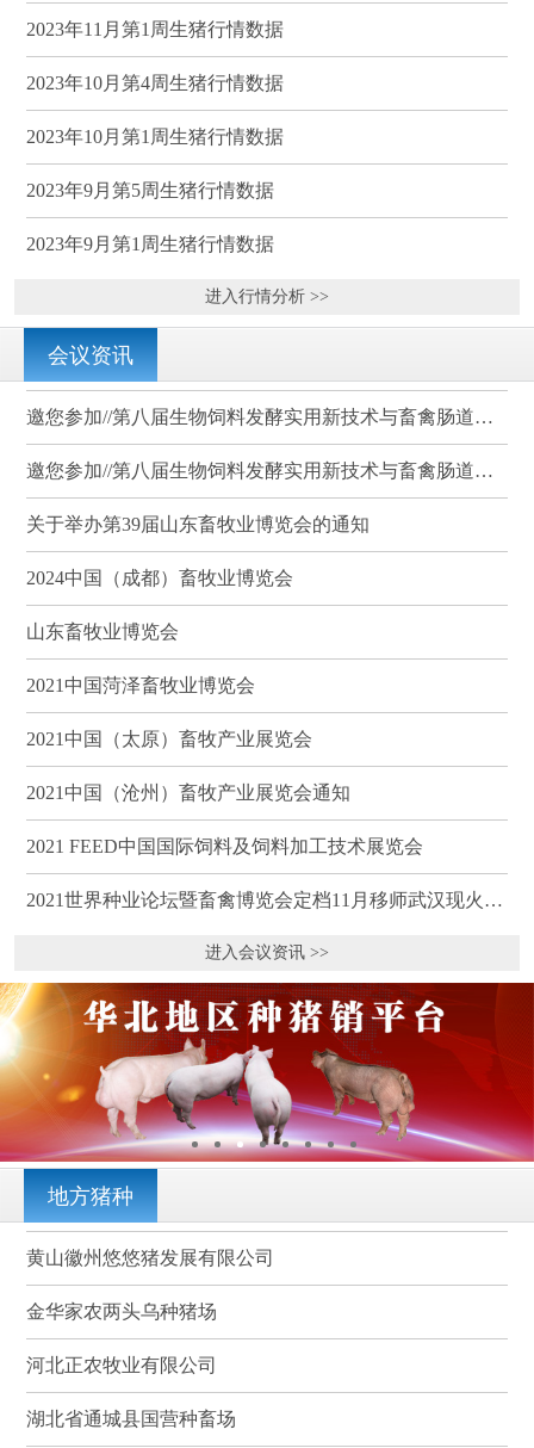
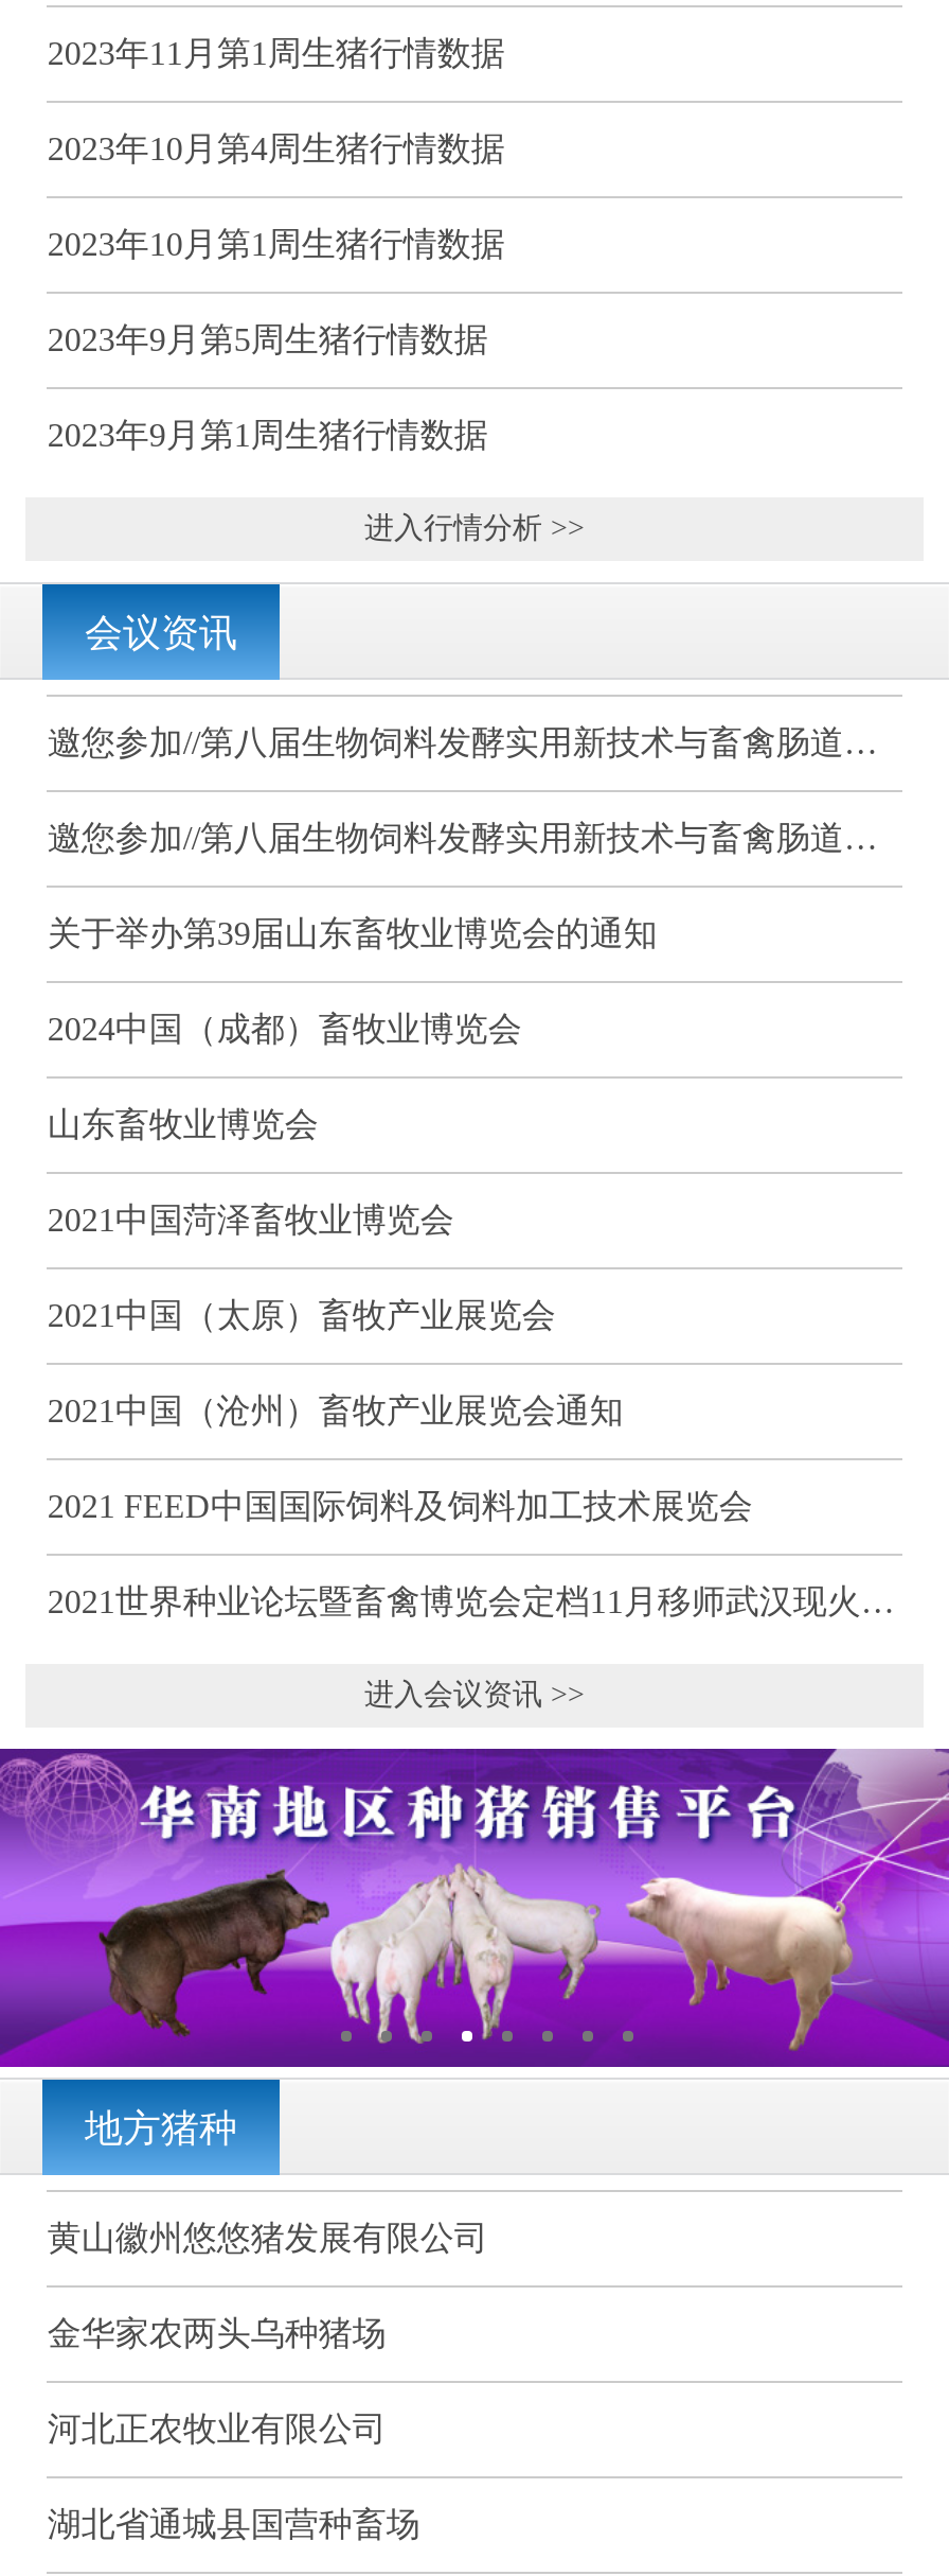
[4,982,530,1163] [image] -> [6,1747,943,2069] [image]

